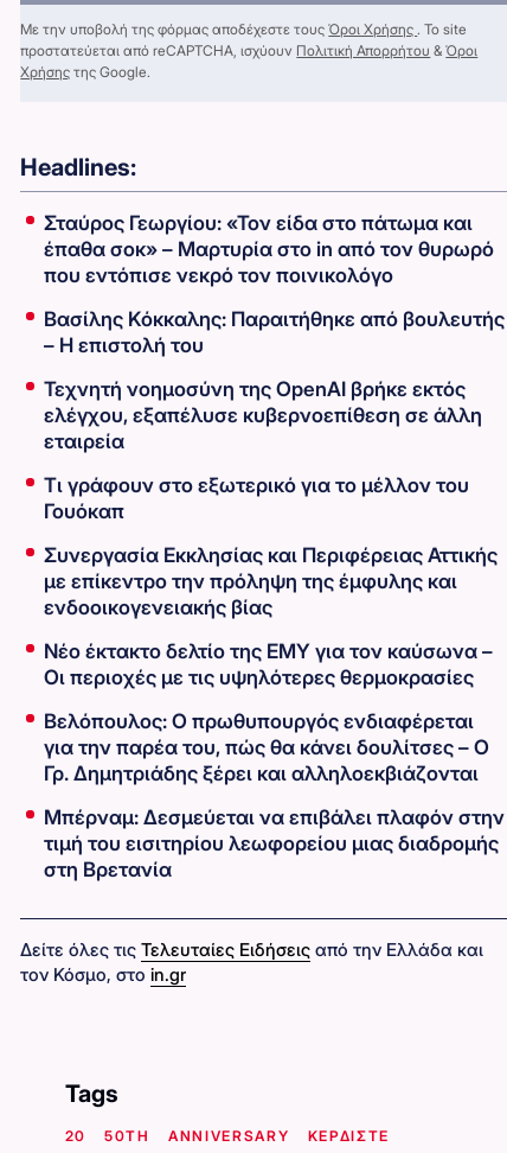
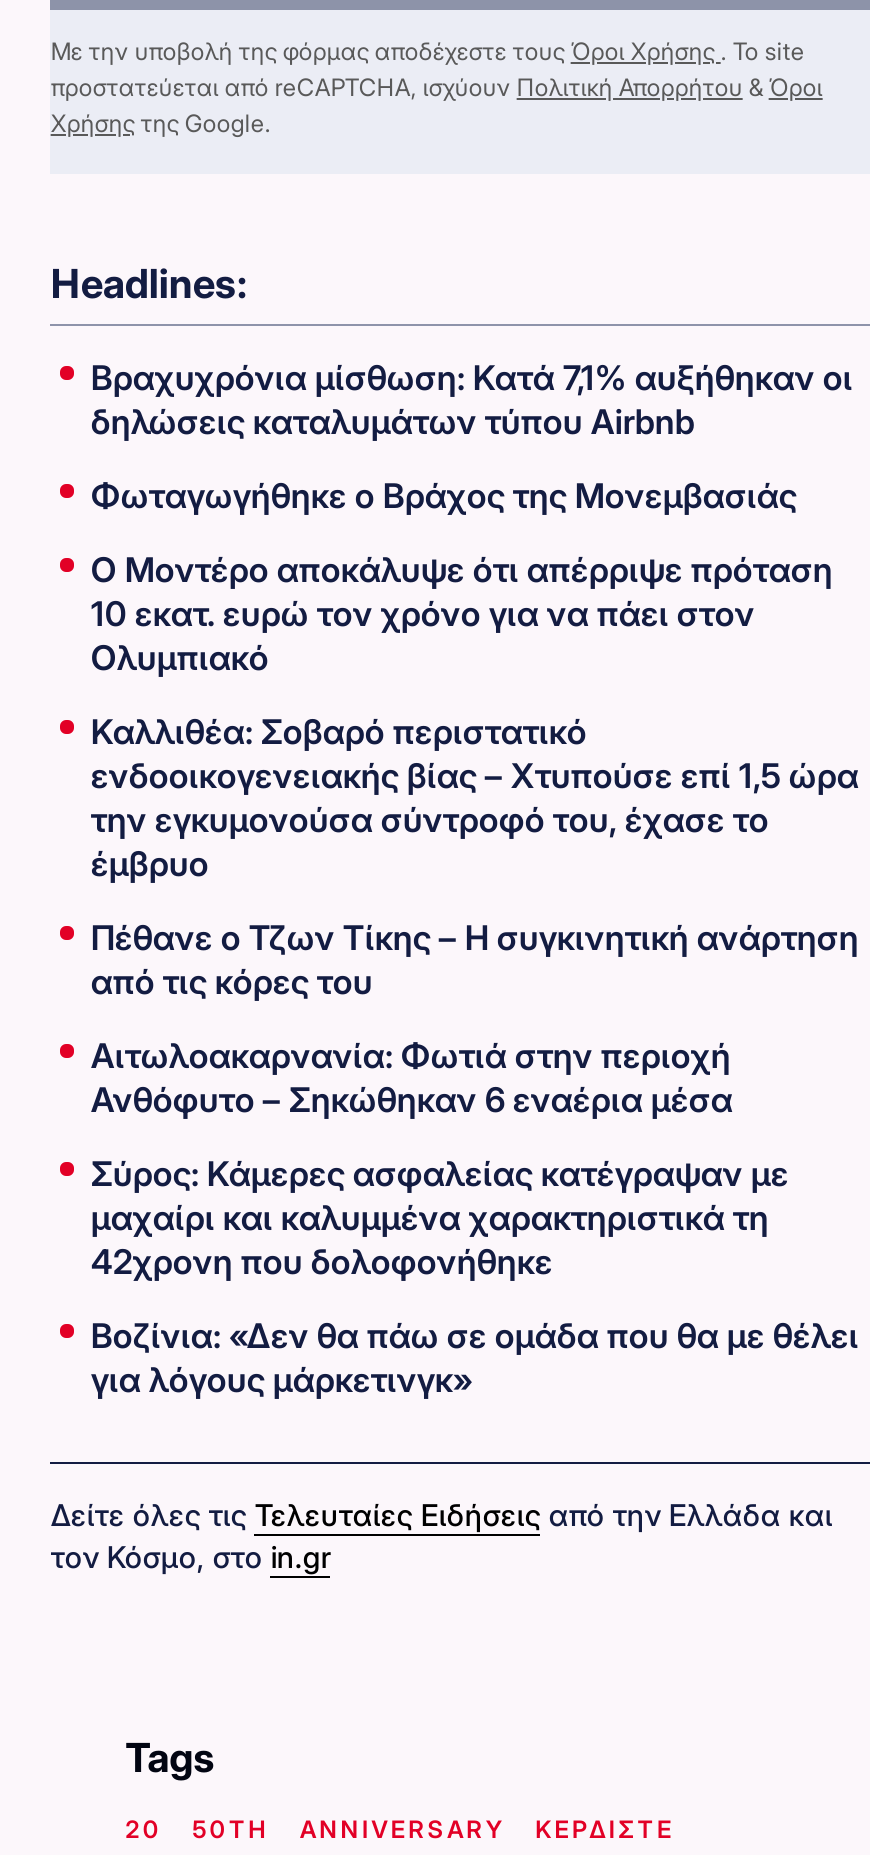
[44,211,494,287] Σταύρος Γεωργίου: «Τον είδα στο πάτωμα και | έπαθα σοκ» – Μαρτυρία στο in από τον θυρωρό | που εντόπισε νεκρό τον ποινικολόγο -> [91,357,853,441] Βραχυχρόνια μίσθωση: Κατά 7,1% αυξήθηκαν οι | δηλώσεις καταλυμάτων τύπου Airbnb
[44,307,505,357] Βασίλης Κόκκαλης: Παραιτήθηκε από βουλευτής | – Η επιστολή του -> [91,475,797,515] Φωταγωγήθηκε ο Βράχος της Μονεμβασιάς
[44,377,482,453] Τεχνητή νοημοσύνη της OpenAI βρήκε εκτός | ελέγχου, εξαπέλυσε κυβερνοεπίθεση σε άλλη | εταιρεία -> [91,549,833,677] Ο Μοντέρο αποκάλυψε ότι απέρριψε πρόταση | 10 εκατ. ευρώ τον χρόνο για να πάει στον | Ολυμπιακό
[44,473,469,523] Τι γράφουν στο εξωτερικό για το μέλλον του | Γουόκαπ -> [91,711,859,883] Καλλιθέα: Σοβαρό περιστατικό | ενδοοικογενειακής βίας – Χτυπούσε επί 1,5 ώρα | την εγκυμονούσα σύντροφό του, έχασε το | έμβρυο
[44,543,498,619] Συνεργασία Εκκλησίας και Περιφέρειας Αττικής | με επίκεντρο την πρόληψη της έμφυλης και | ενδοοικογενειακής βίας -> [91,917,859,1001] Πέθανε ο Τζων Τίκης – Η συγκινητική ανάρτηση | από τις κόρες του
[44,639,493,689] Νέο έκτακτο δελτίο της ΕΜΥ για τον καύσωνα – | Οι περιοχές με τις υψηλότερες θερμοκρασίες -> [91,1035,733,1119] Αιτωλοακαρνανία: Φωτιά στην περιοχή | Ανθόφυτο – Σηκώθηκαν 6 εναέρια μέσα
[44,709,490,785] Βελόπουλος: Ο πρωθυπουργός ενδιαφέρεται | για την παρέα του, πώς θα κάνει δουλίτσες – Ο | Γρ. Δημητριάδης ξέρει και αλληλοεκβιάζονται -> [91,1153,789,1281] Σύρος: Κάμερες ασφαλείας κατέγραψαν με | μαχαίρι και καλυμμένα χαρακτηριστικά τη | 42χρονη που δολοφονήθηκε
[44,805,505,881] Μπέρναμ: Δεσμεύεται να επιβάλει πλαφόν στην | τιμή του εισιτηρίου λεωφορείου μιας διαδρομής | στη Βρετανία -> [91,1315,859,1399] Βοζίνια: «Δεν θα πάω σε ομάδα που θα με θέλει | για λόγους μάρκετινγκ»

